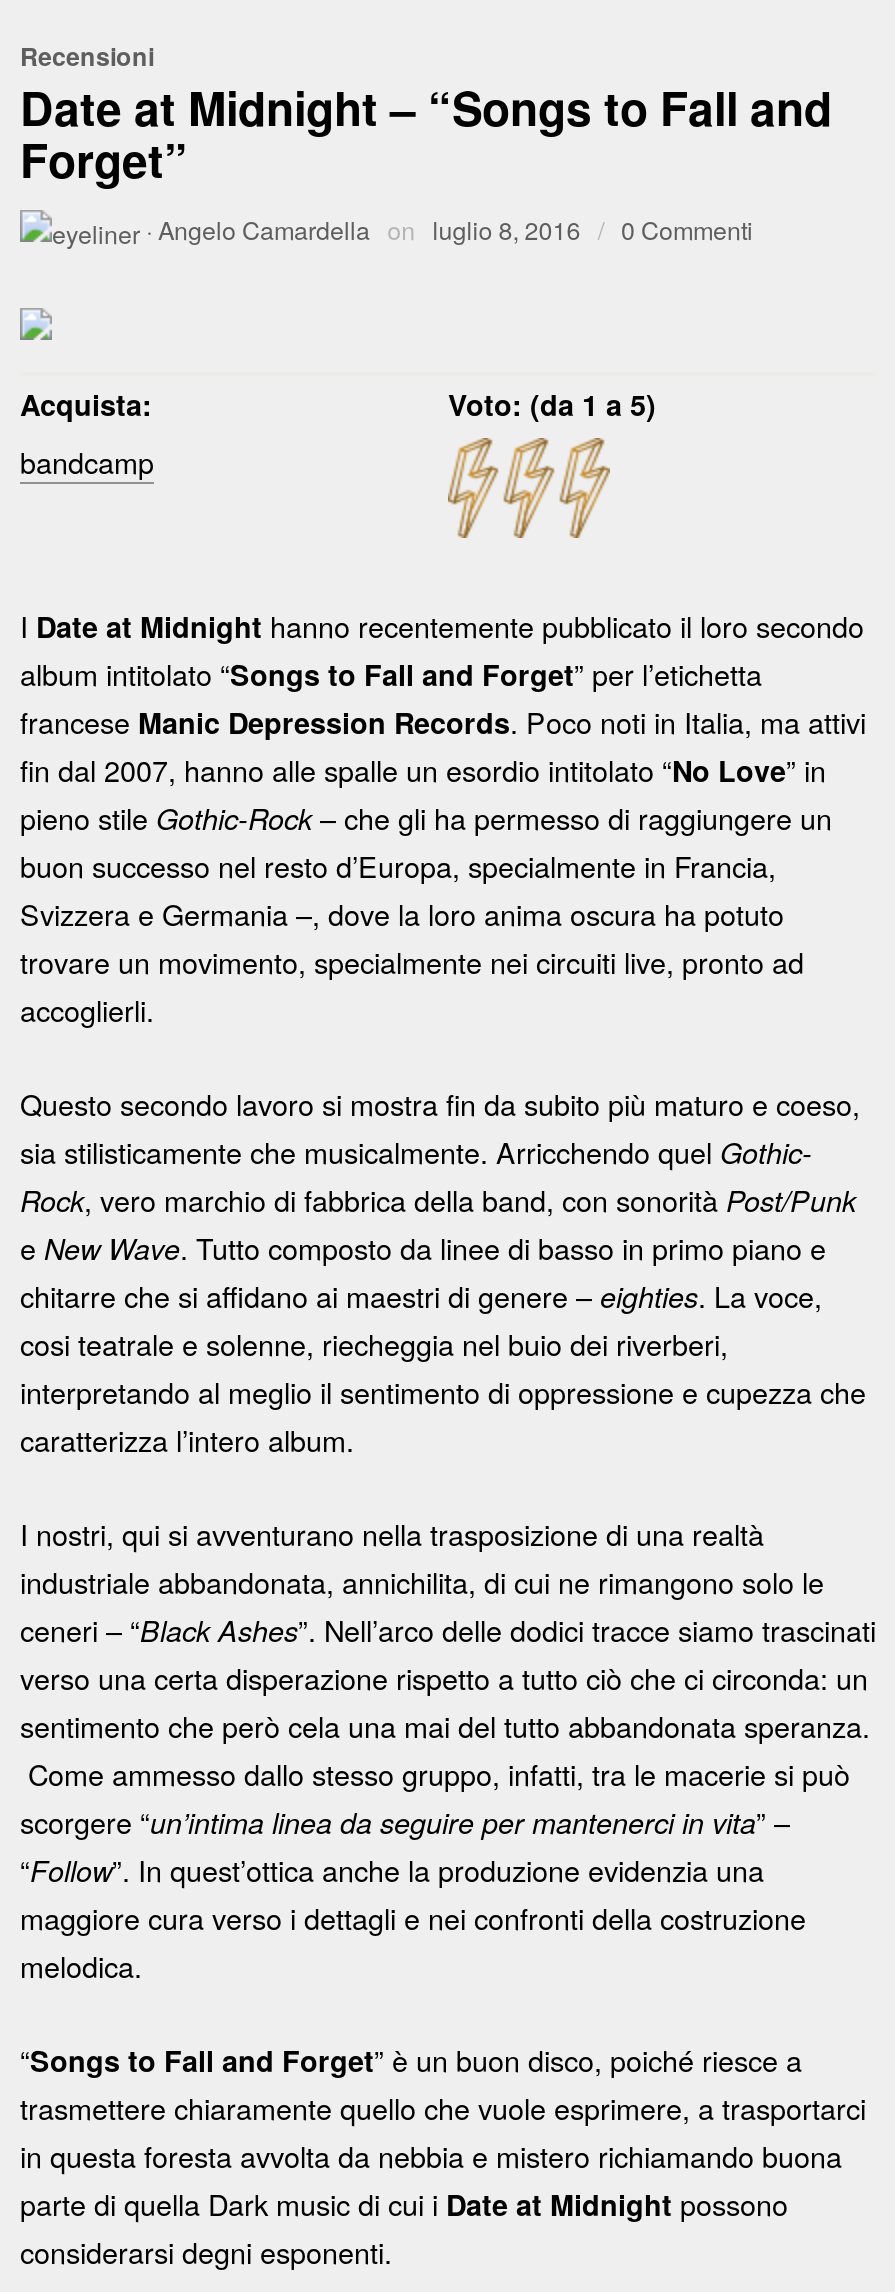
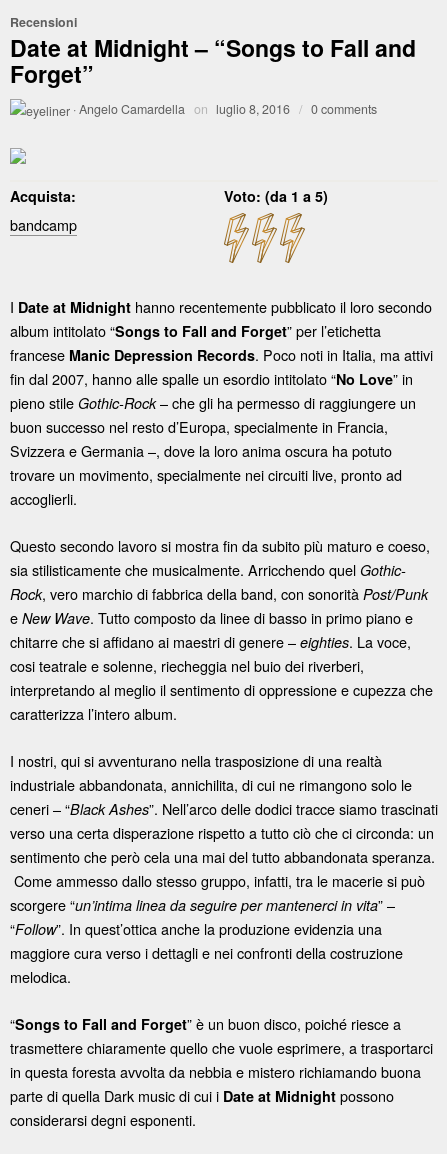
[140,212,753,248] · Angelo Camardella on luglio 8, 2016 / 0 Commenti -> [70,100,376,118] · Angelo Camardella on luglio 8, 2016 / 0 comments

